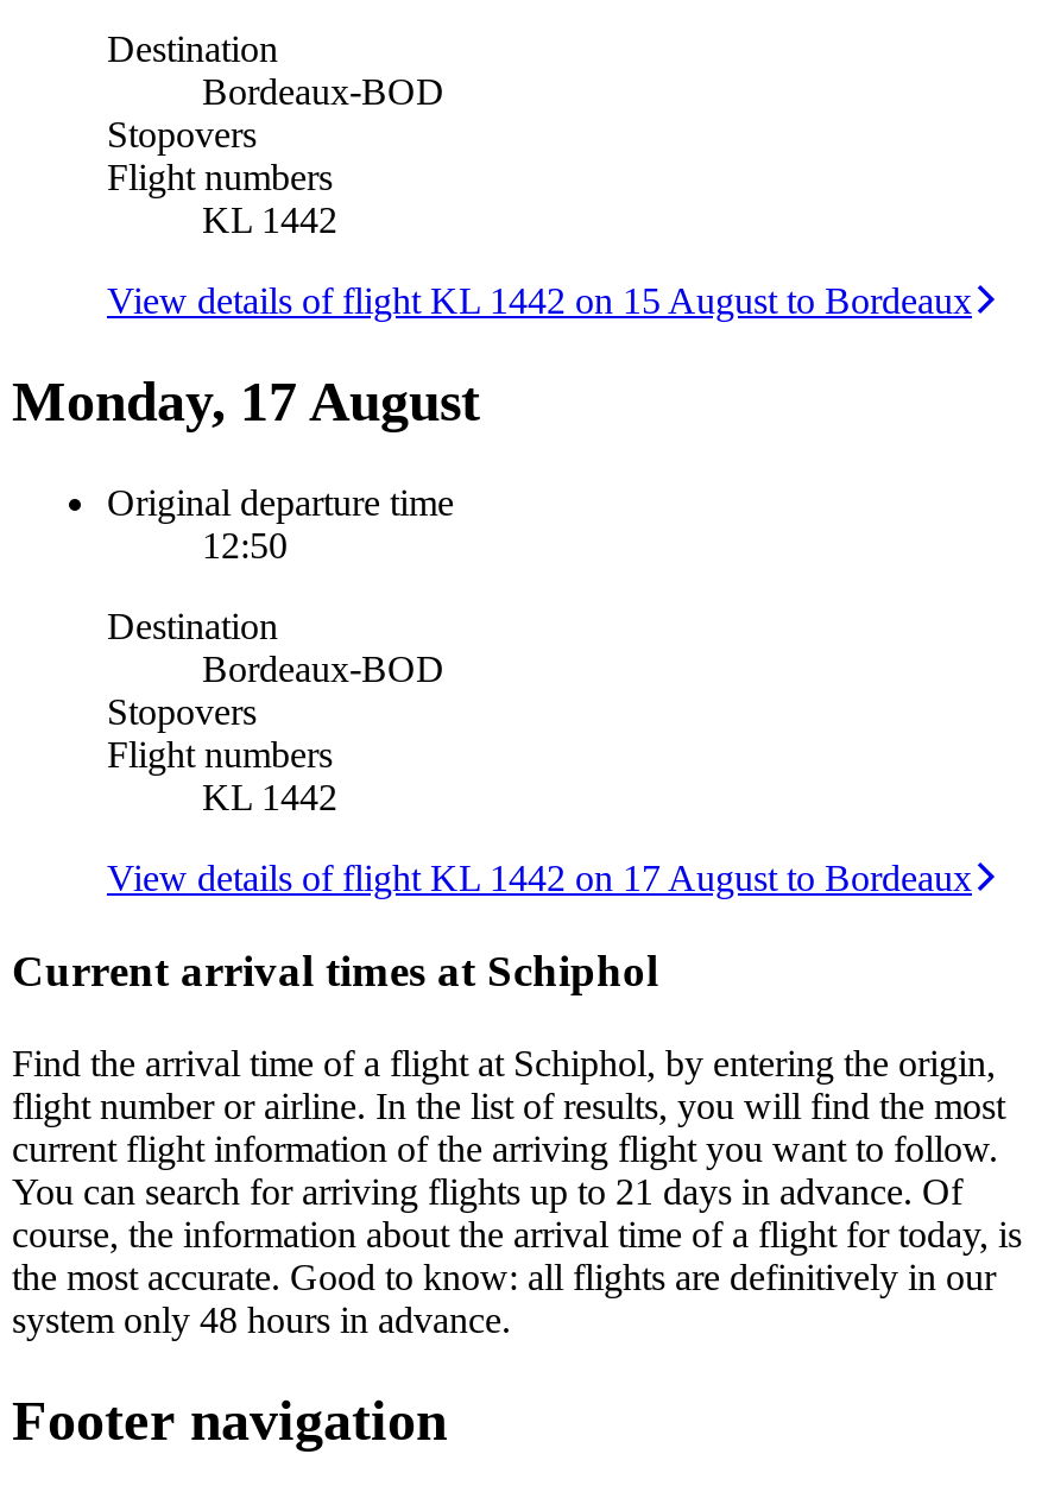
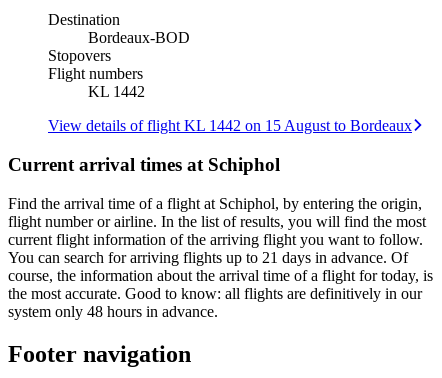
[12,371,972,898] Monday, 17 August | Original departure time | 12:50 | Destination | Bordeaux-BOD | Stopovers | Flight numbers | KL 1442 | View details of flight KL 1442 on 17 August to Bordeaux -> none

